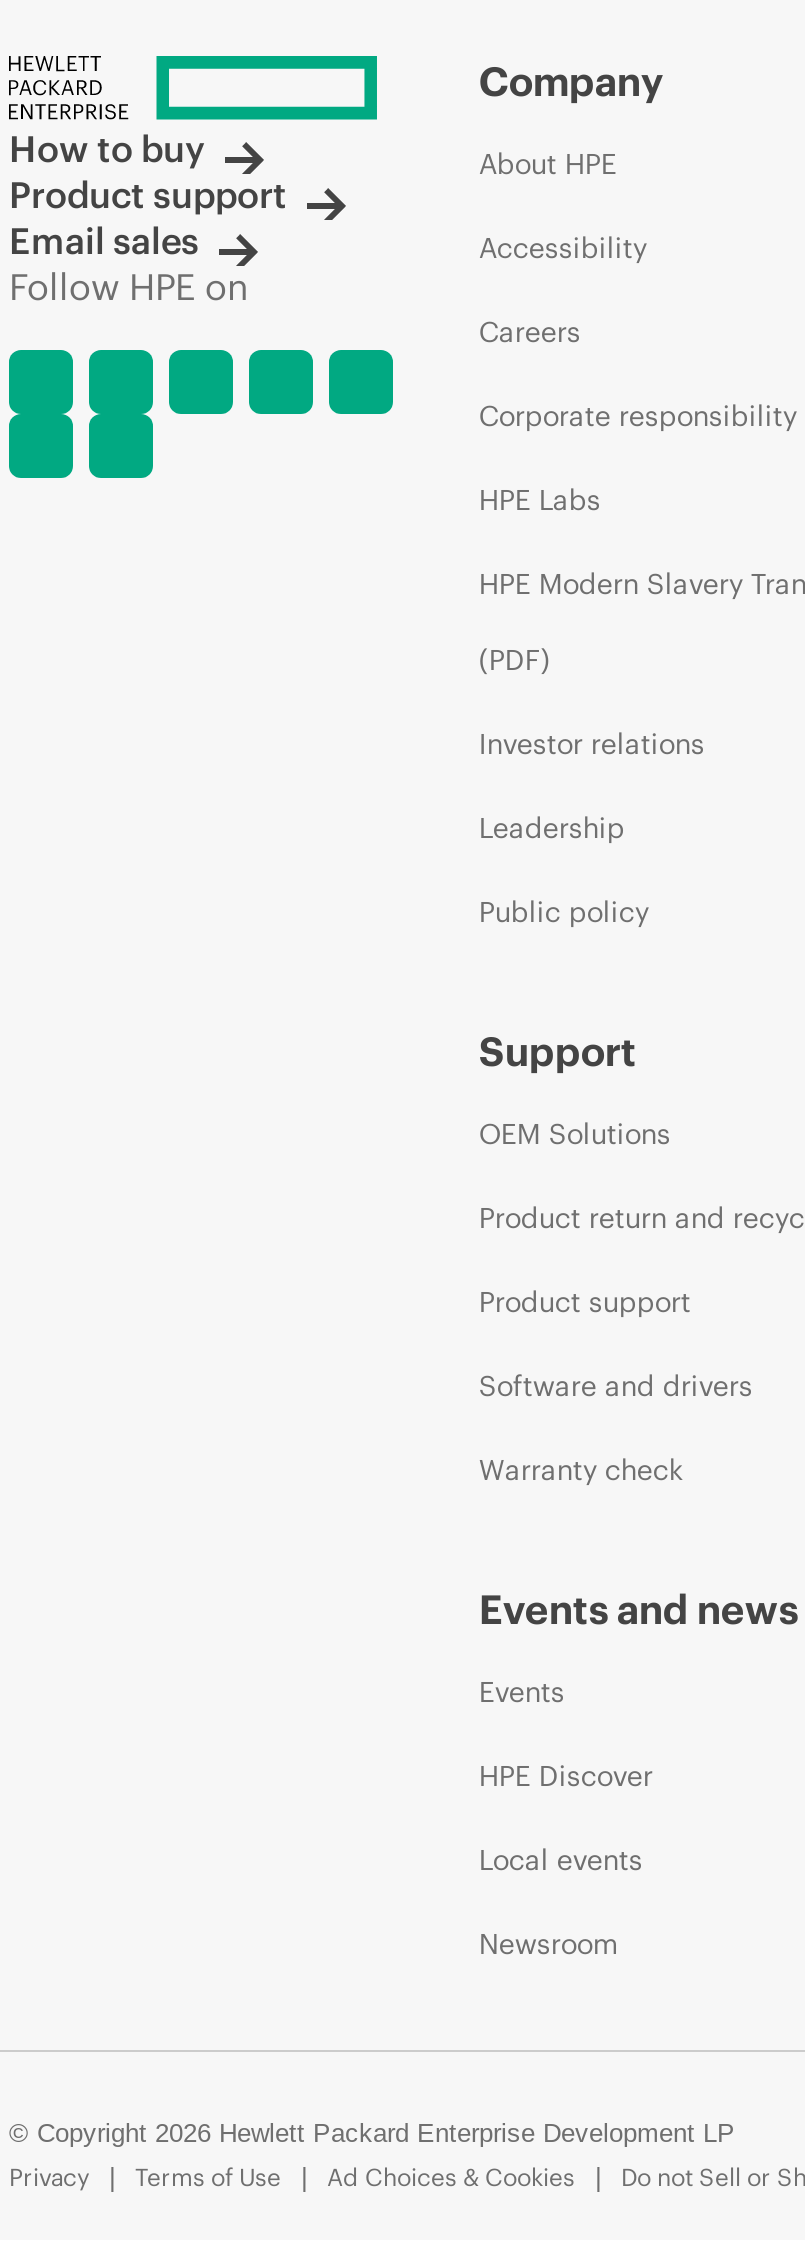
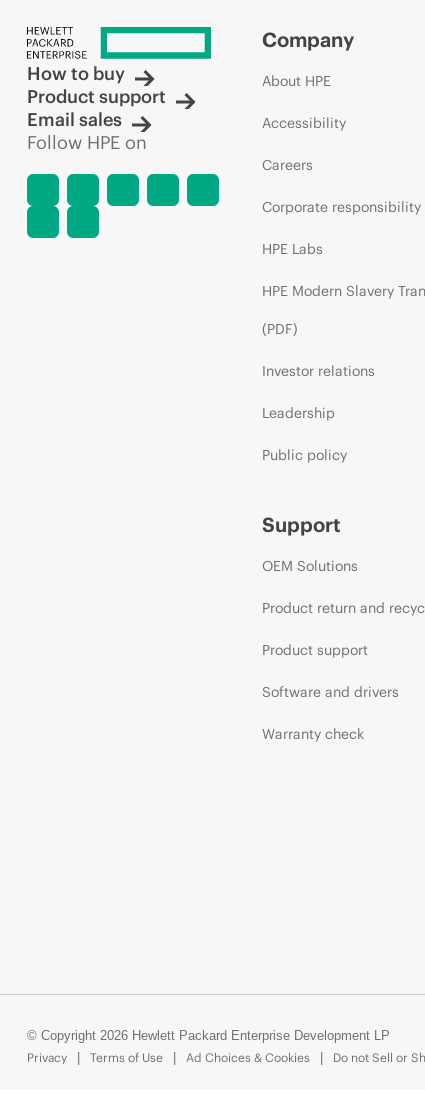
[479,1584,799,1962] Events and news | Events | HPE Discover | Local events | Newsroom -> none

